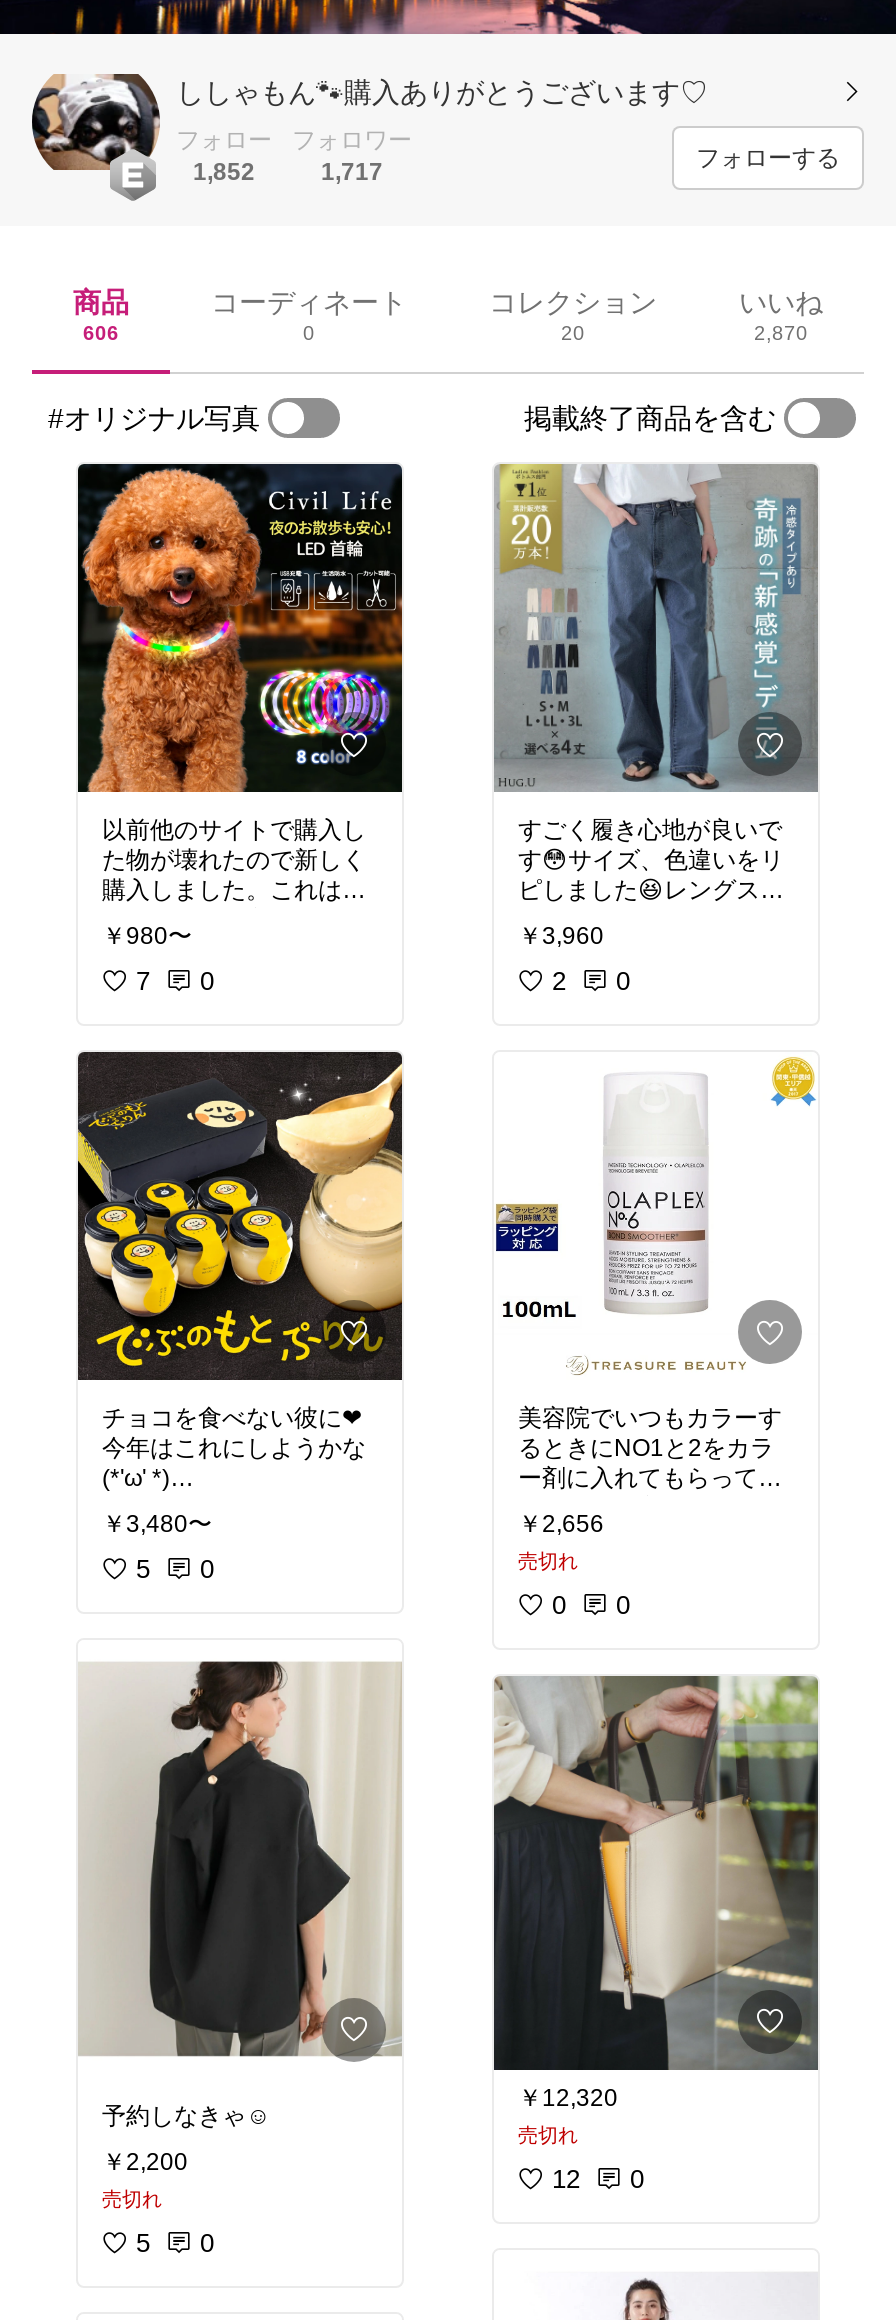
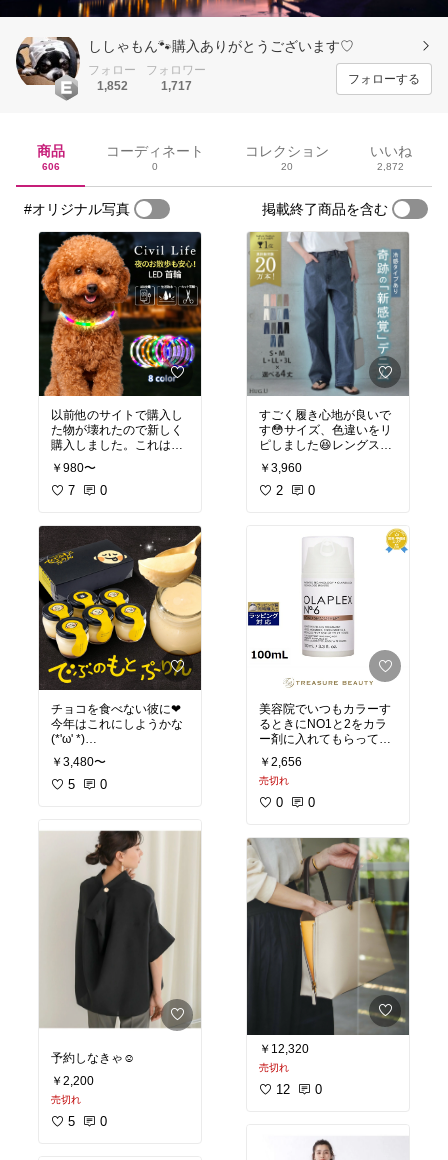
[754,322,808,344] 2,870 -> [377,161,404,172] 2,872

